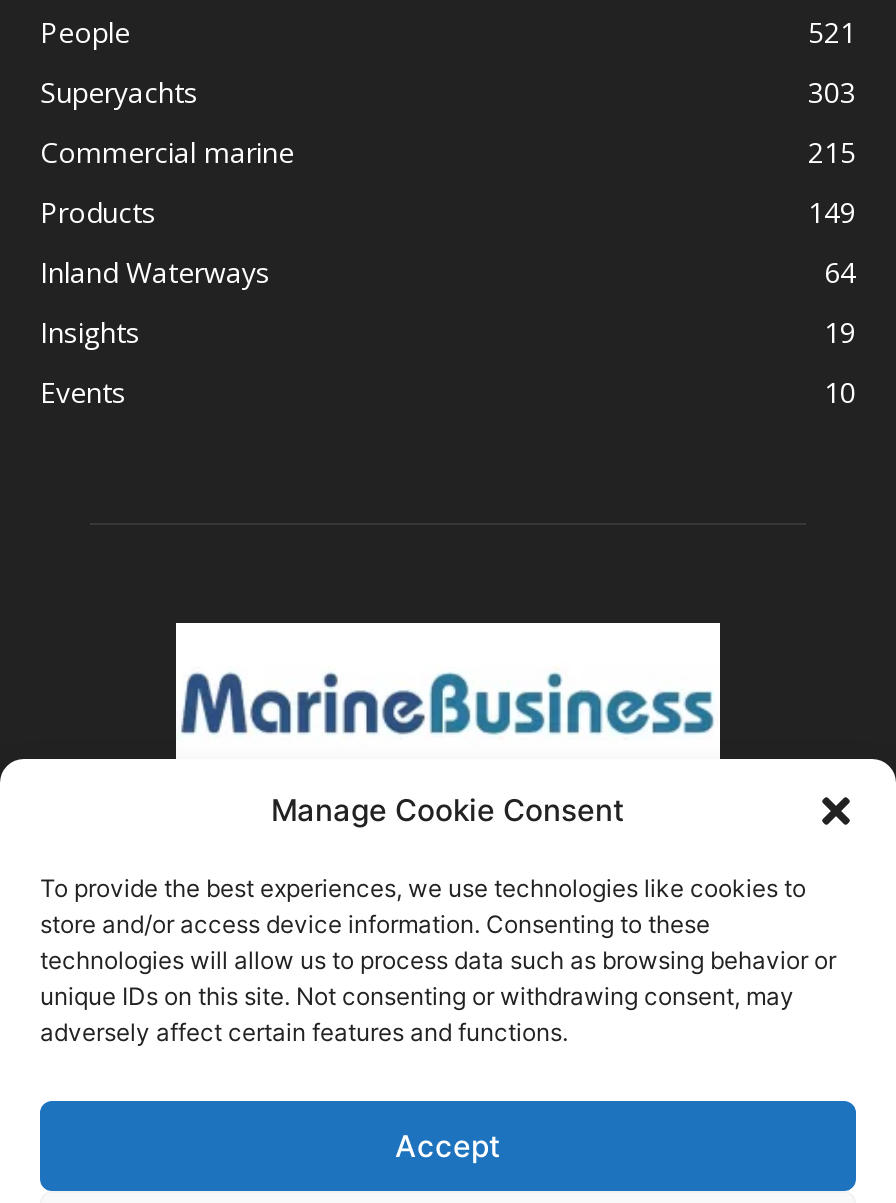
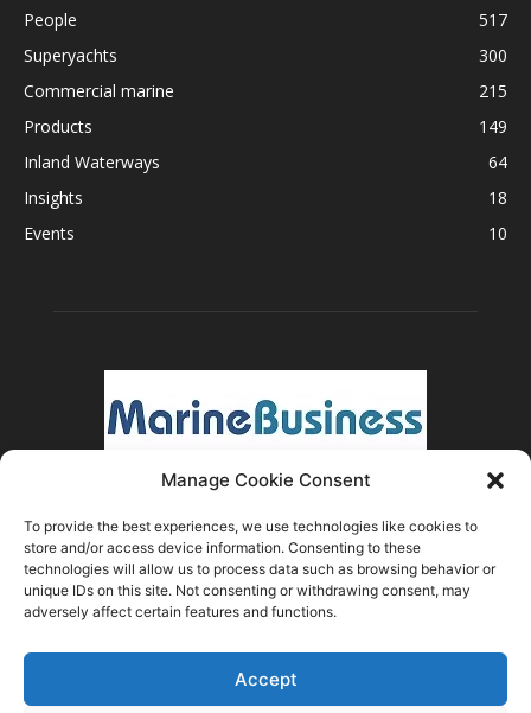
[808,14,856,52] 521 -> [479,9,507,31] 517
[808,74,856,112] 303 -> [479,44,507,67] 300
[824,314,856,352] 19 -> [488,187,507,209] 18

